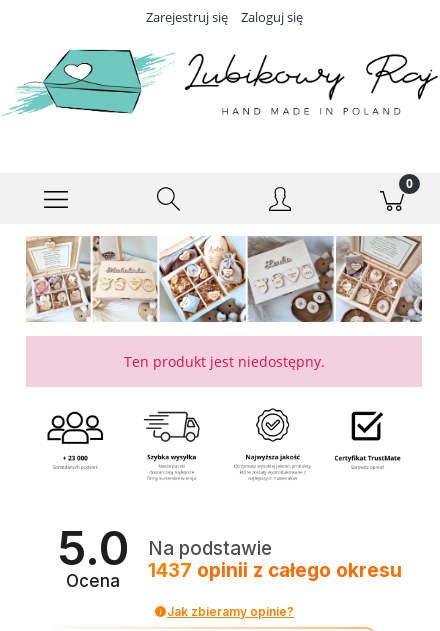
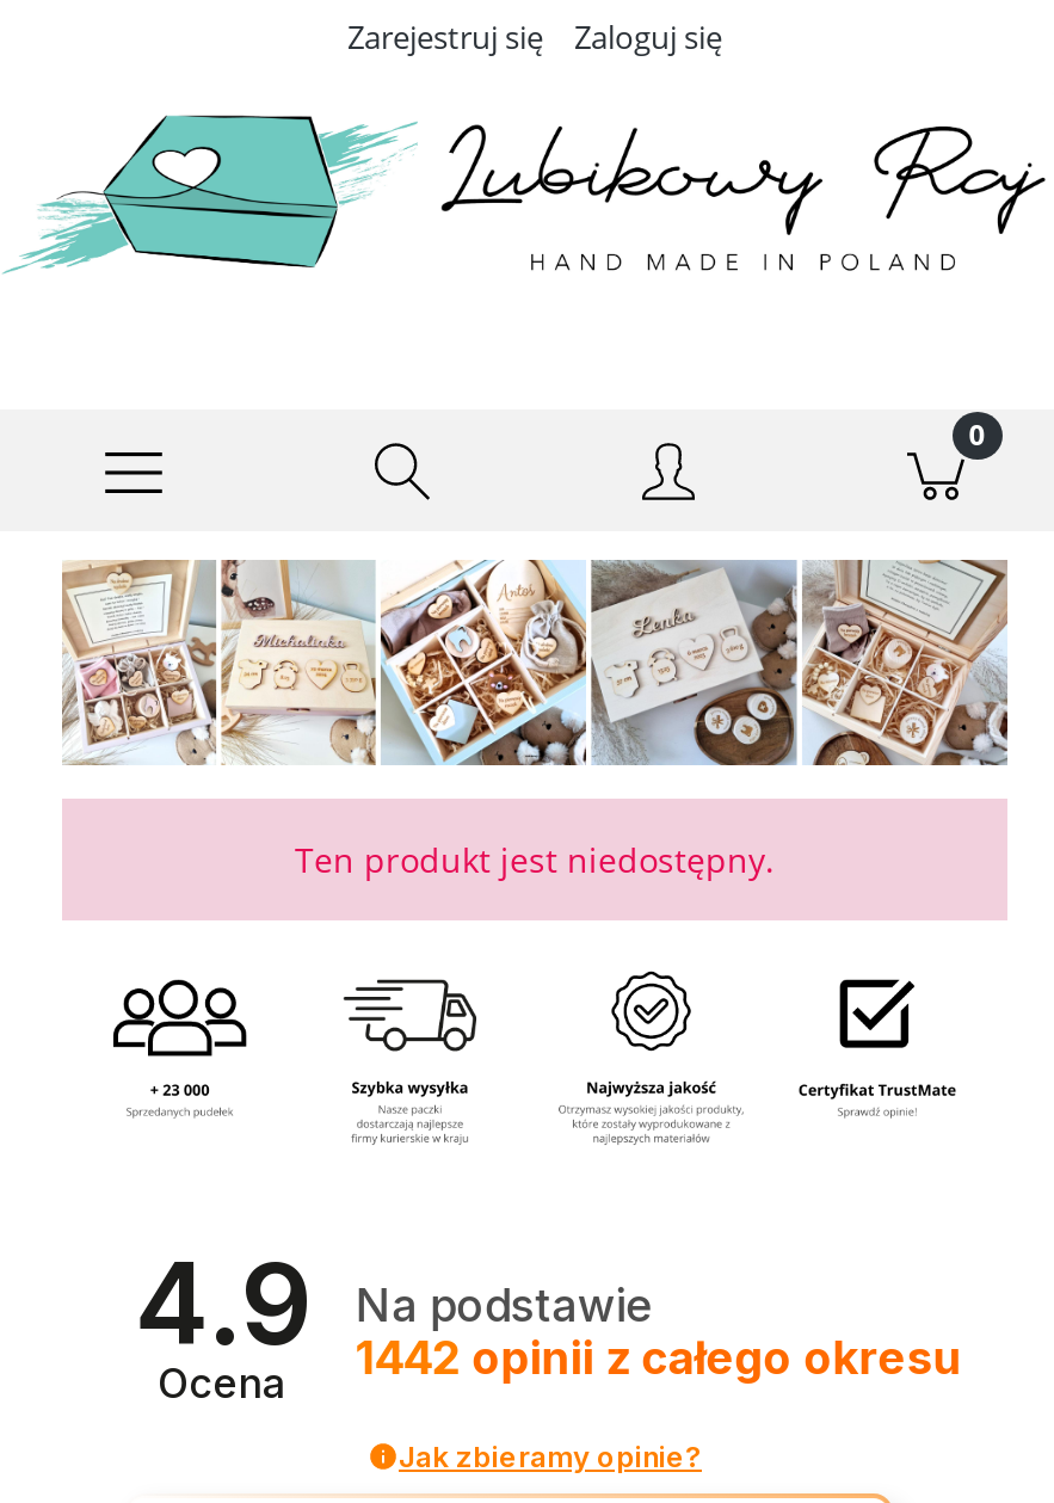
[57,518,128,575] 5.0 -> [135,1234,309,1370] 4.9
[148,559,402,582] 1437 opinii z całego okresu -> [355,1332,962,1387] 1442 opinii z całego okresu

